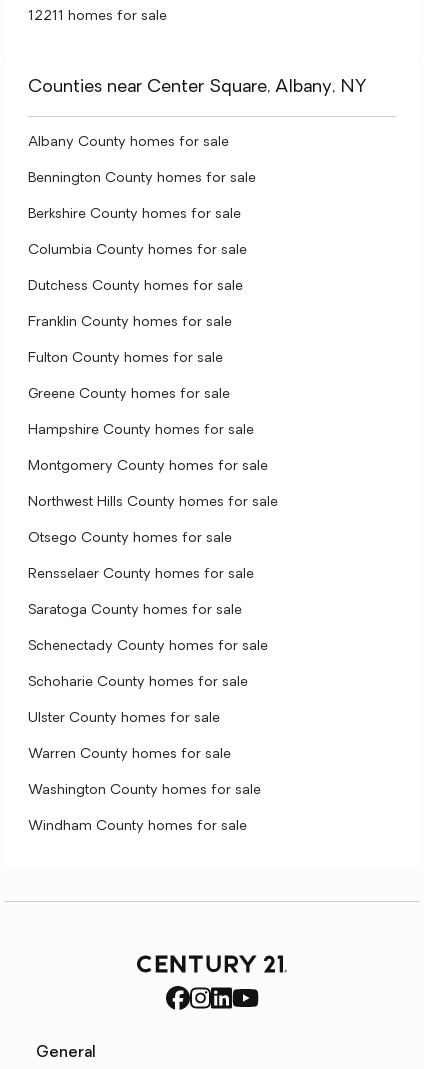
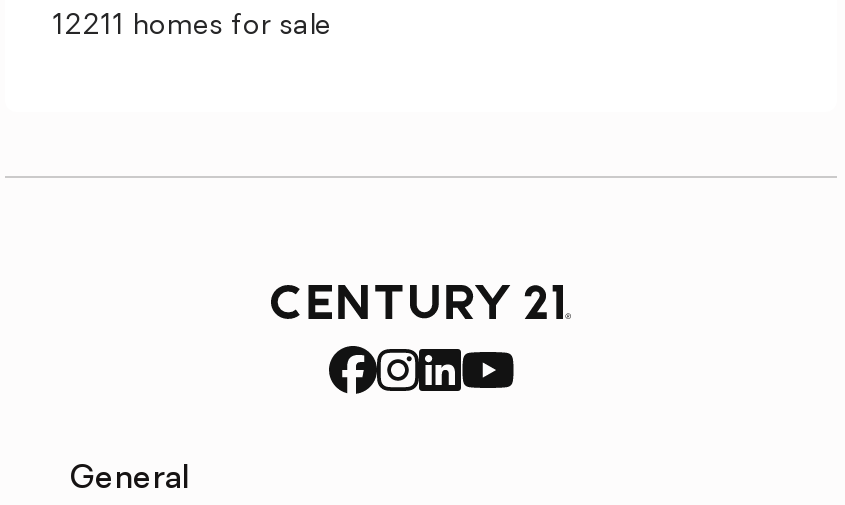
[28,78,367,834] Counties near Center Square, Albany, NY | Albany County homes for sale | Bennington County homes for sale | Berkshire County homes for sale | Columbia County homes for sale | Dutchess County homes for sale | Franklin County homes for sale | Fulton County homes for sale | Greene County homes for sale | Hampshire County homes for sale | Montgomery County homes for sale | Northwest Hills County homes for sale | Otsego County homes for sale | Rensselaer County homes for sale | Saratoga County homes for sale | Schenectady County homes for sale | Schoharie County homes for sale | Ulster County homes for sale | Warren County homes for sale | Washington County homes for sale | Windham County homes for sale -> none

